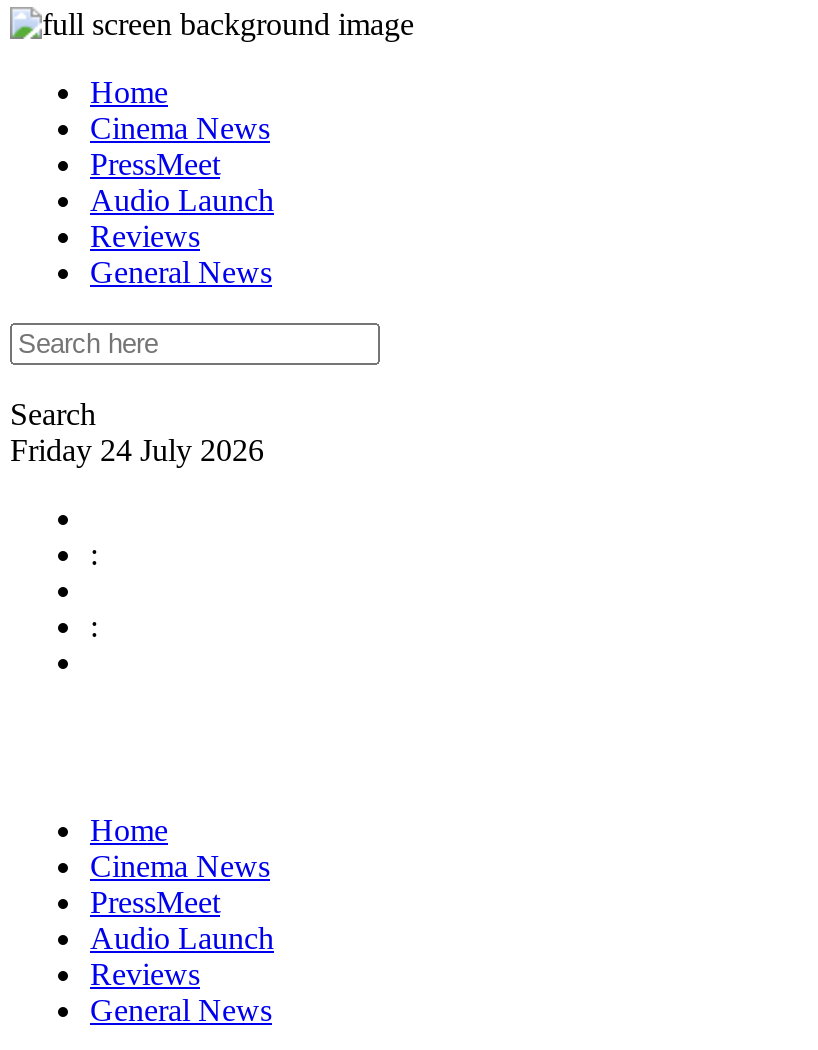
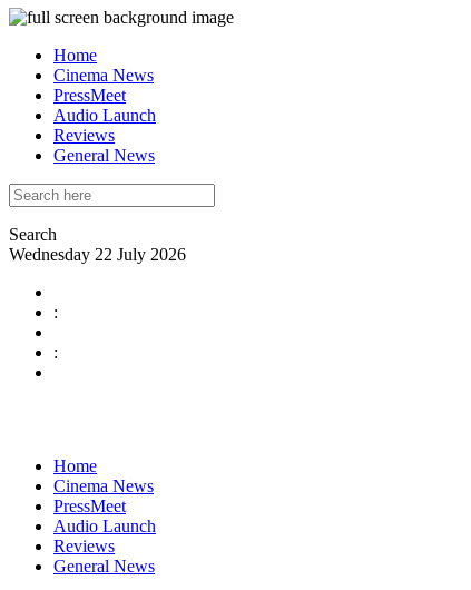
[10,433,264,467] Friday 24 July 2026 -> [9,245,186,264] Wednesday 22 July 2026

